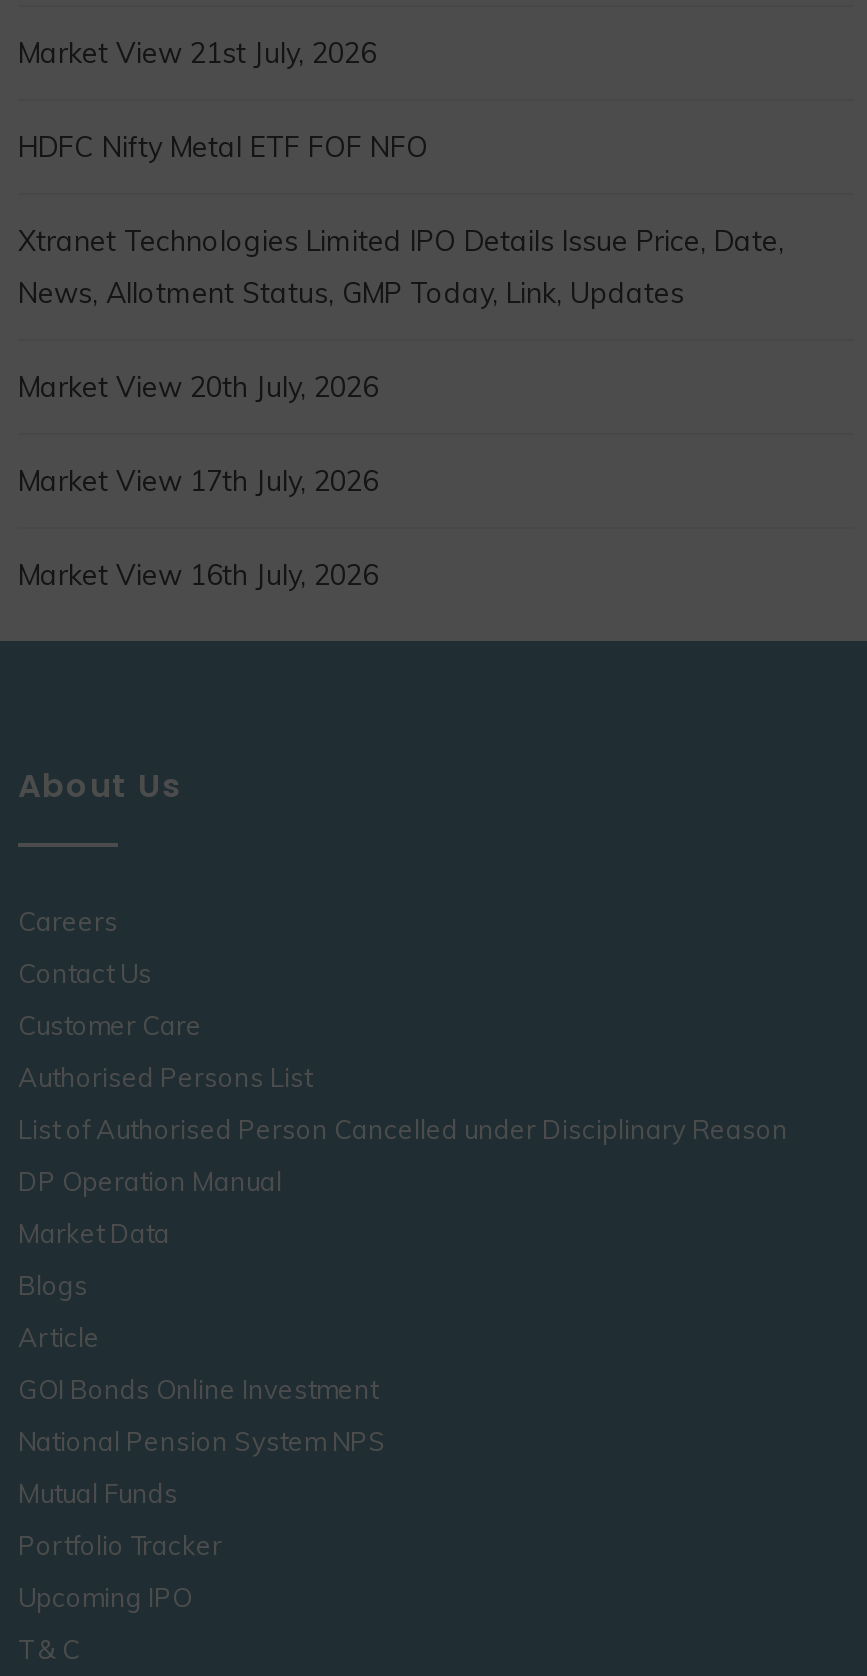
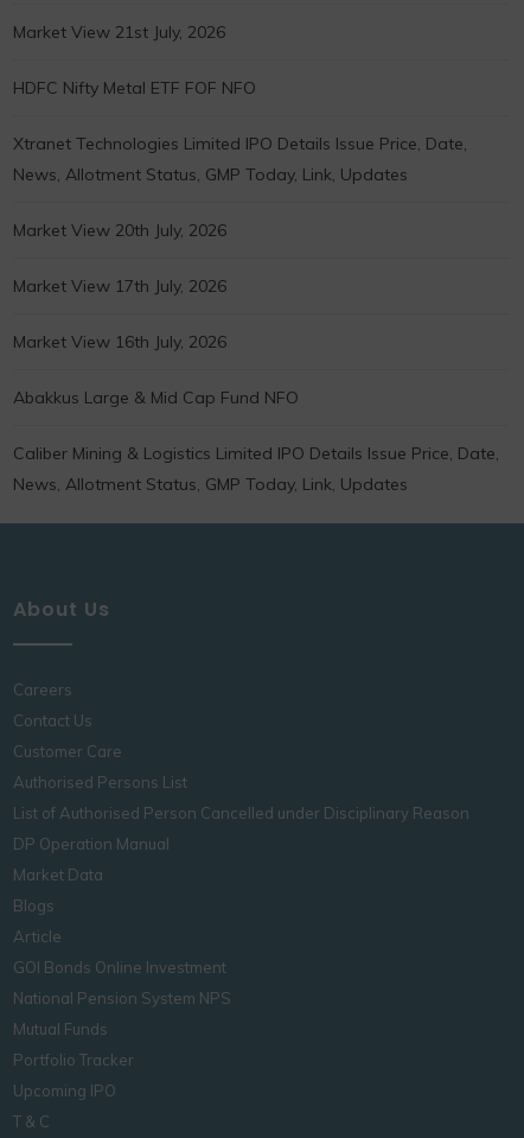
none -> [13,387,499,495] Abakkus Large & Mid Cap Fund NFO | Caliber Mining & Logistics Limited IPO Details Issue Price, Date, | News, Allotment Status, GMP Today, Link, Updates

